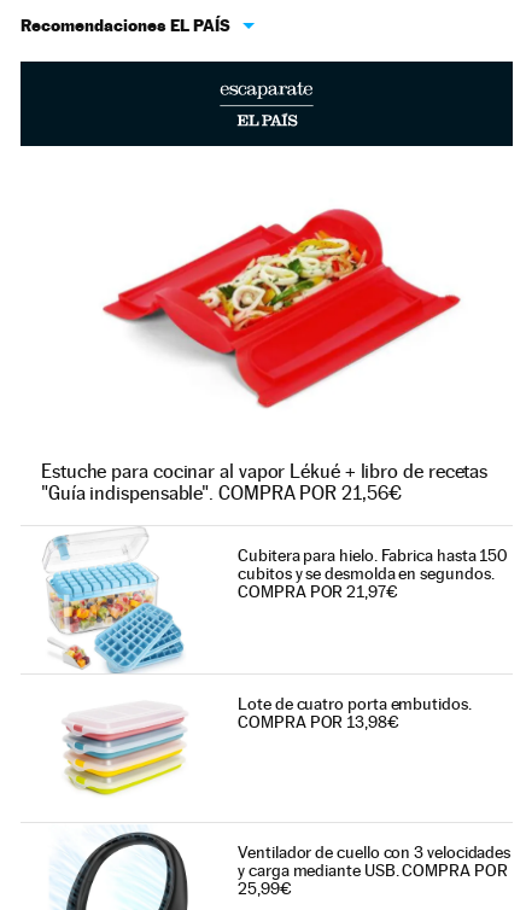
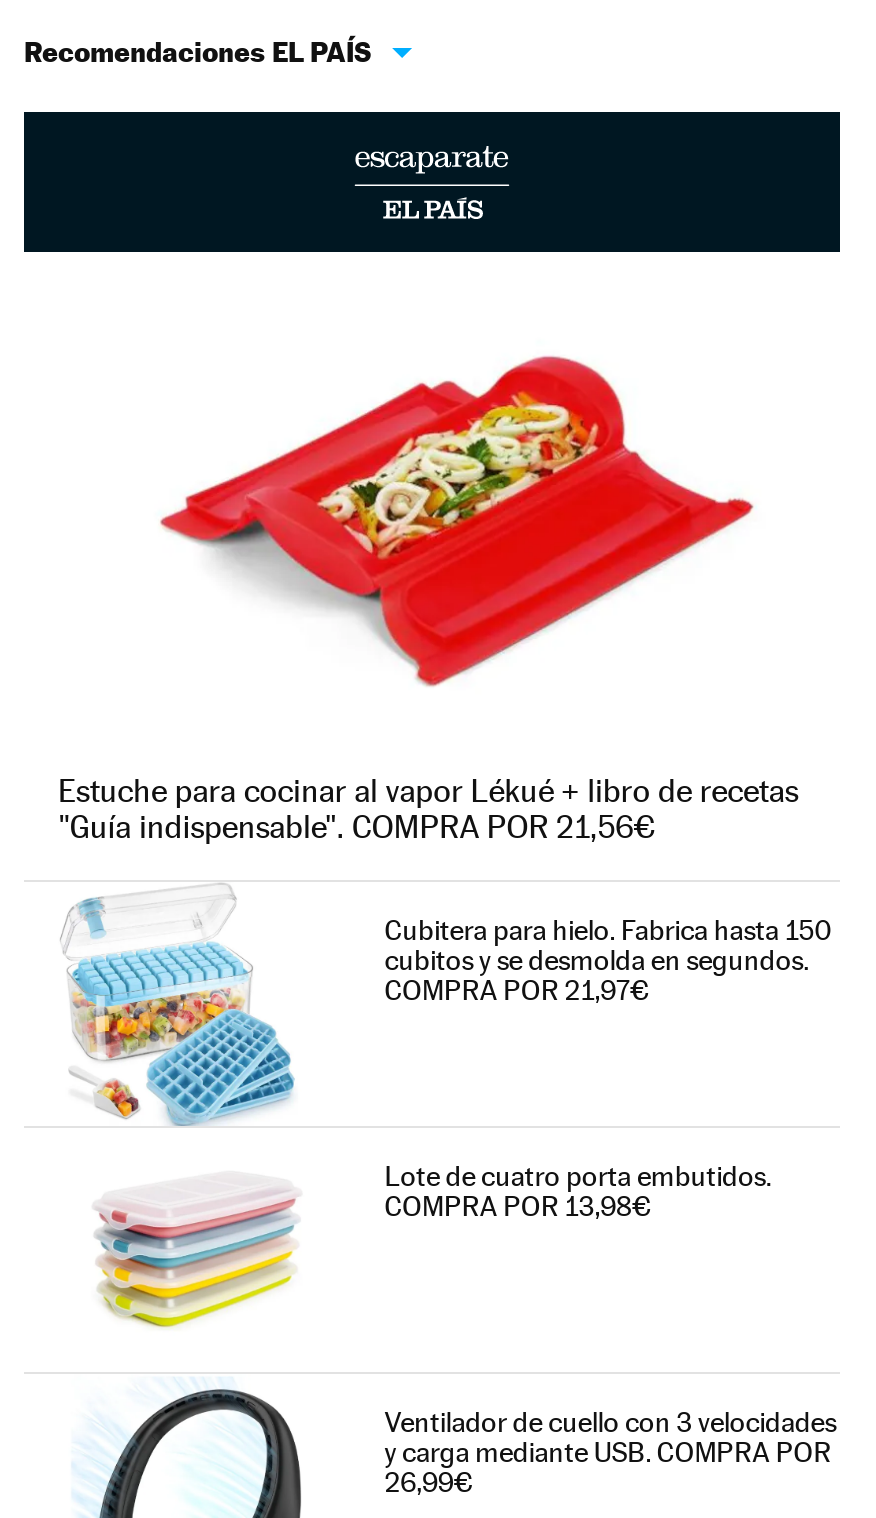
[238,879,292,898] 25,99€ -> [384,1467,473,1499] 26,99€

